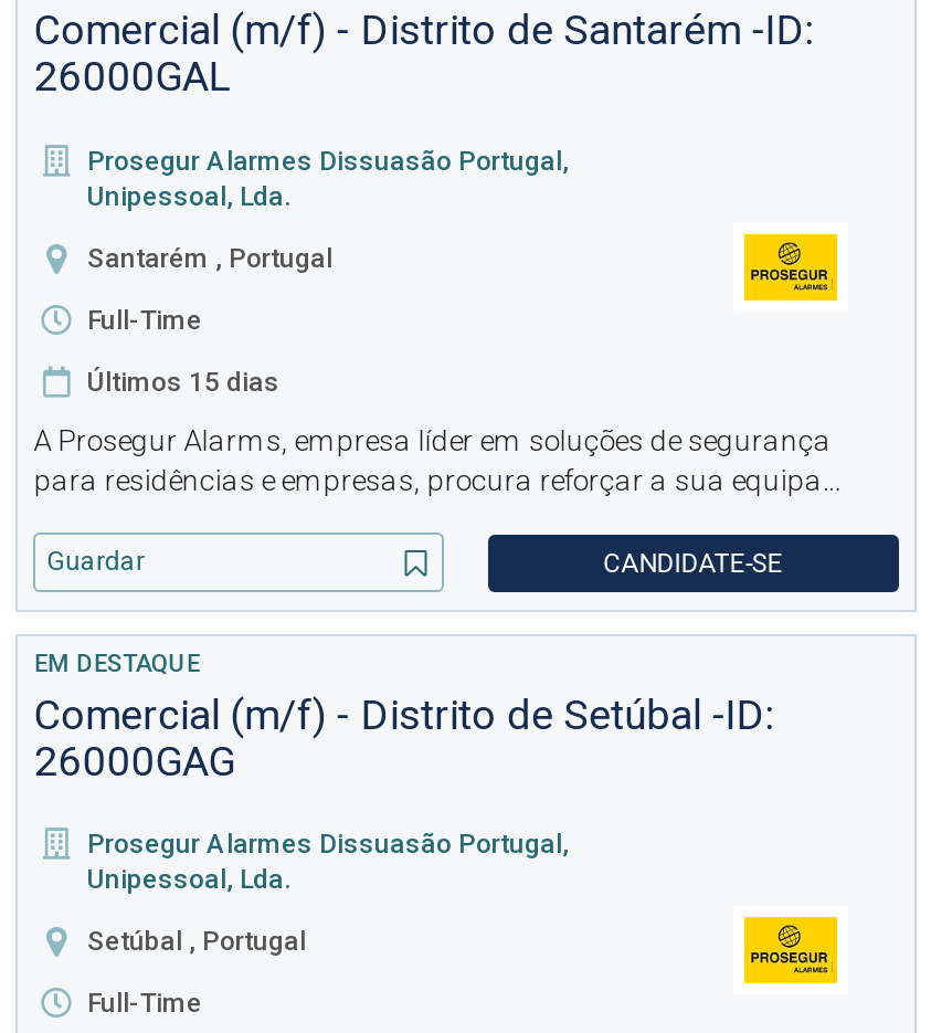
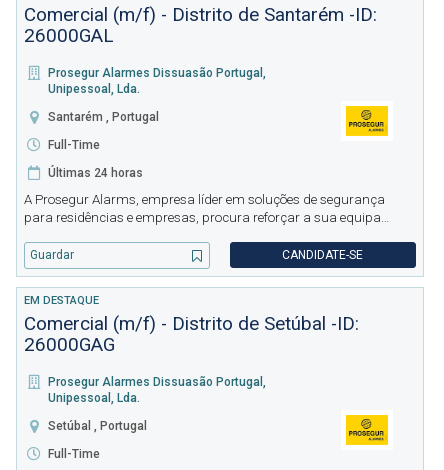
[87,367,279,398] Últimos 15 dias -> [48,166,143,180] Últimas 24 horas

